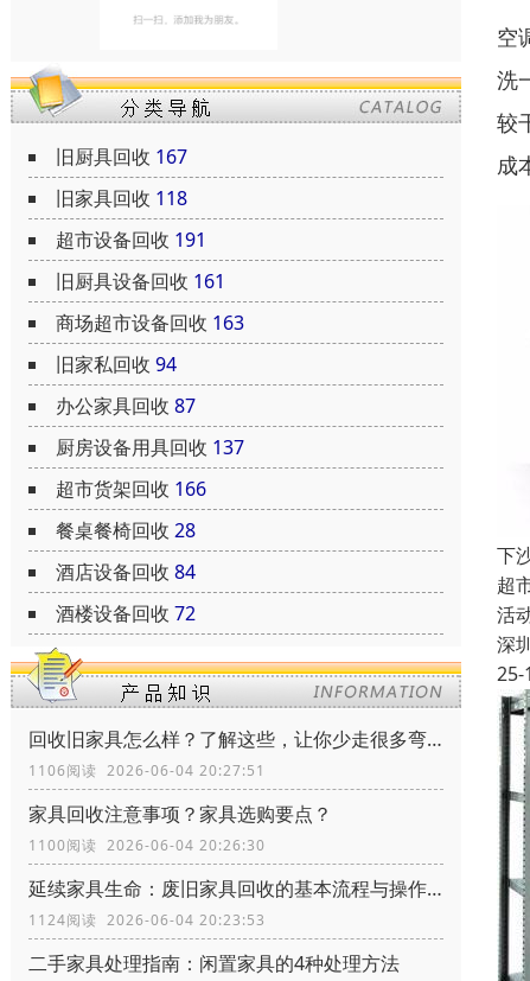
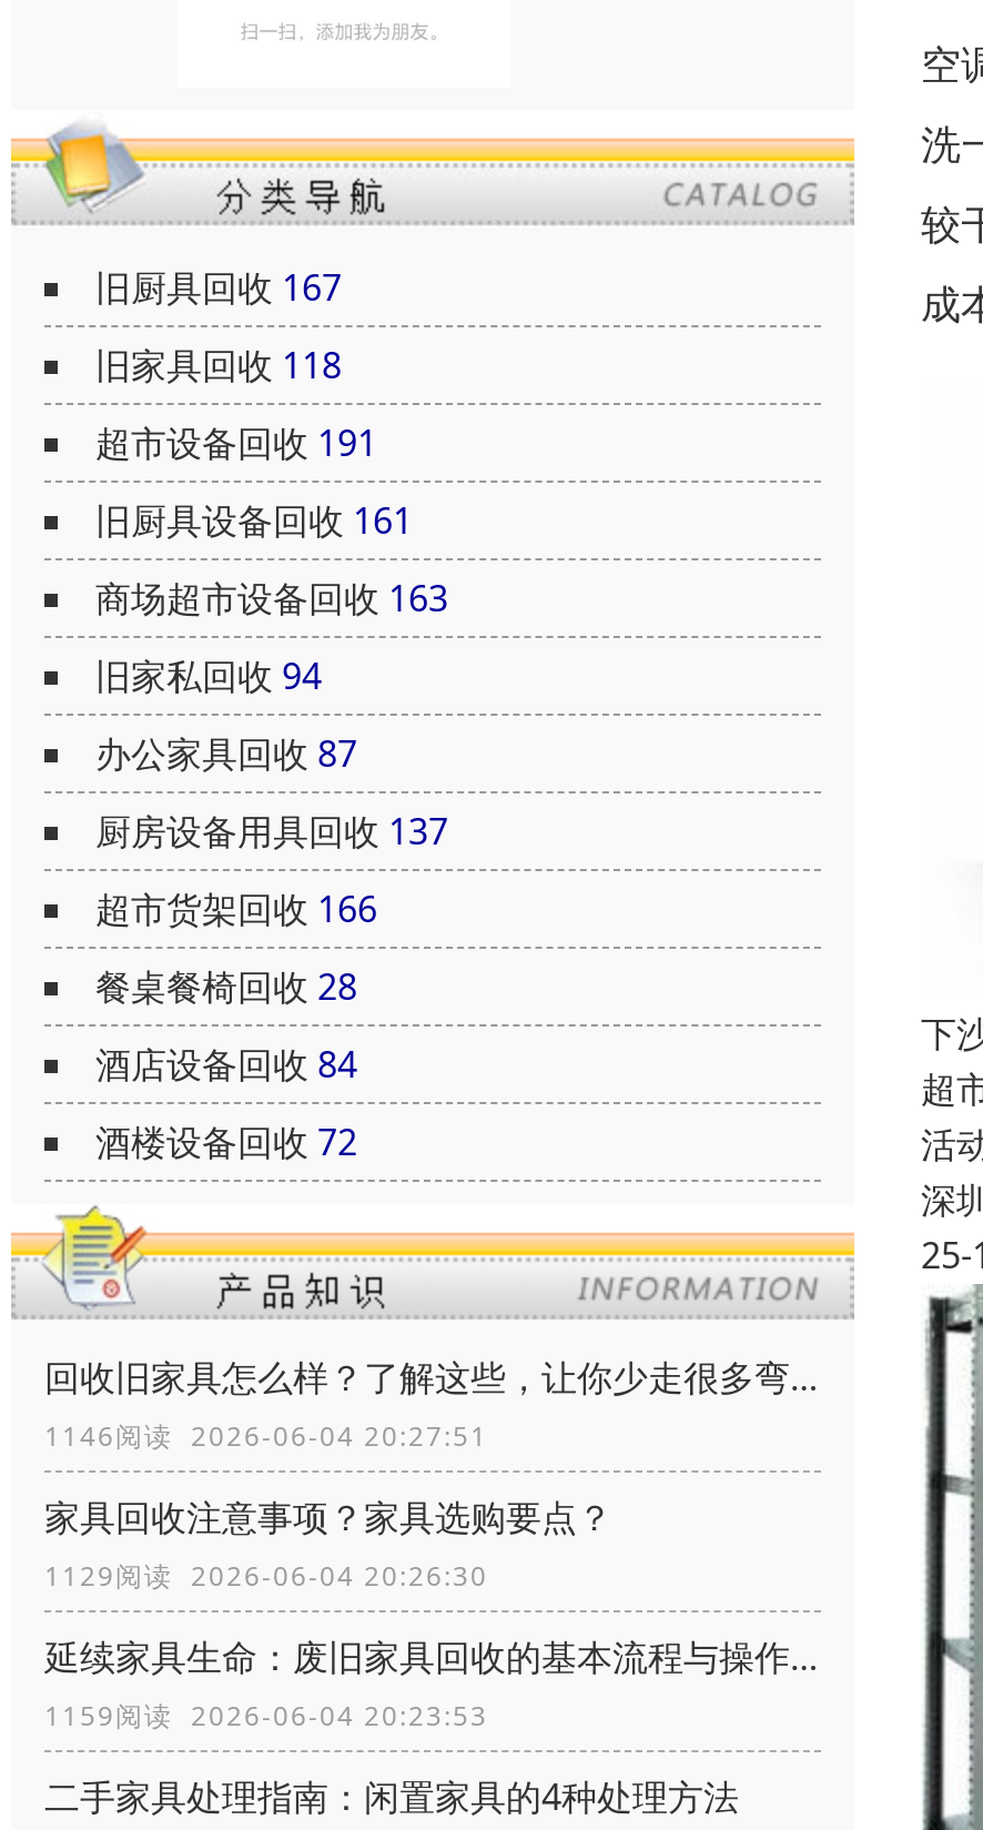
[28,760,266,780] 1106阅读 2026-06-04 20:27:51 -> [44,1417,488,1454] 1146阅读 2026-06-04 20:27:51
[28,835,266,855] 1100阅读 2026-06-04 20:26:30 -> [44,1556,488,1594] 1129阅读 2026-06-04 20:26:30
[28,909,266,930] 1124阅读 2026-06-04 20:23:53 -> [44,1696,488,1734] 1159阅读 2026-06-04 20:23:53

